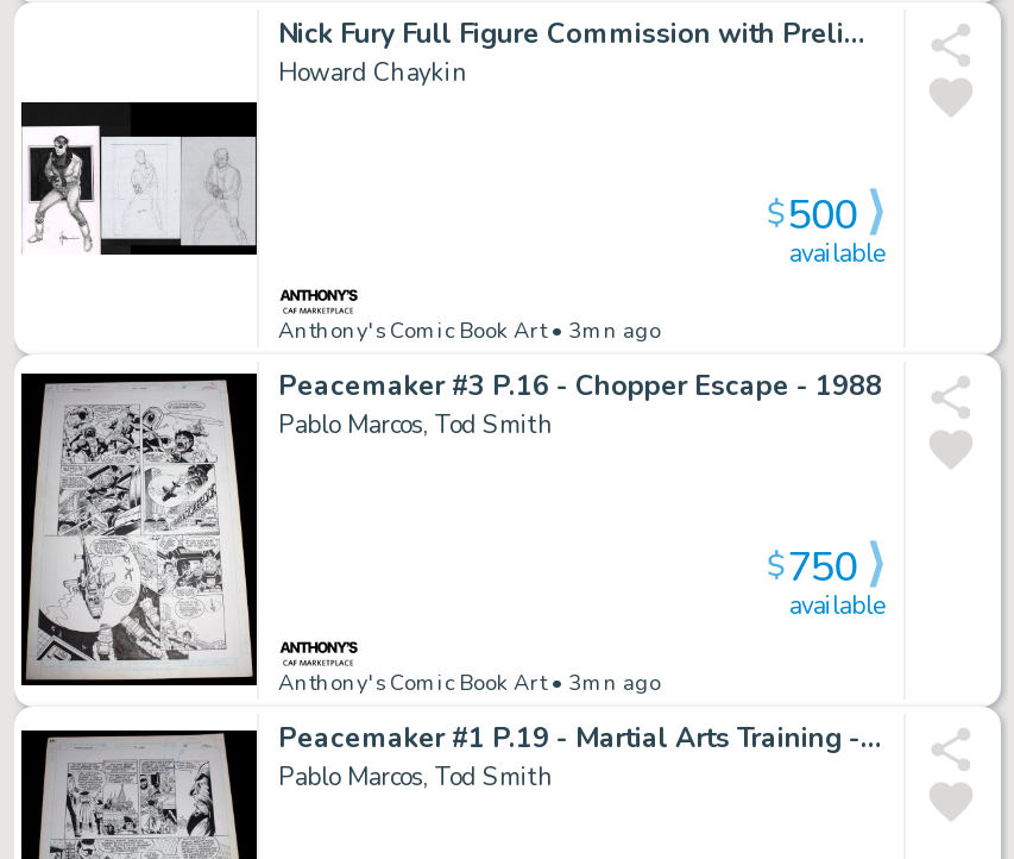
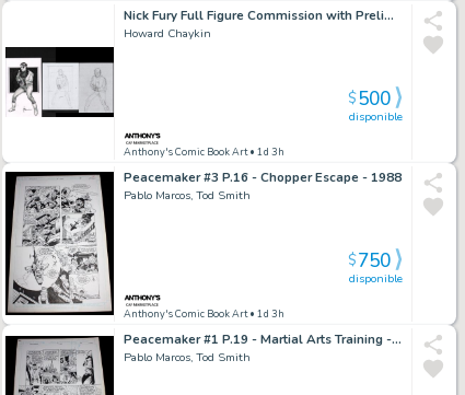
[789,235,884,271] available -> [349,108,403,124] disponible
[278,316,661,344] Anthony's Comic Book Art• 3mn ago -> [124,145,284,158] Anthony's Comic Book Art• 1d 3h
[789,587,884,623] available -> [349,270,403,286] disponible
[278,668,661,696] Anthony's Comic Book Art• 3mn ago -> [124,307,284,320] Anthony's Comic Book Art• 1d 3h

